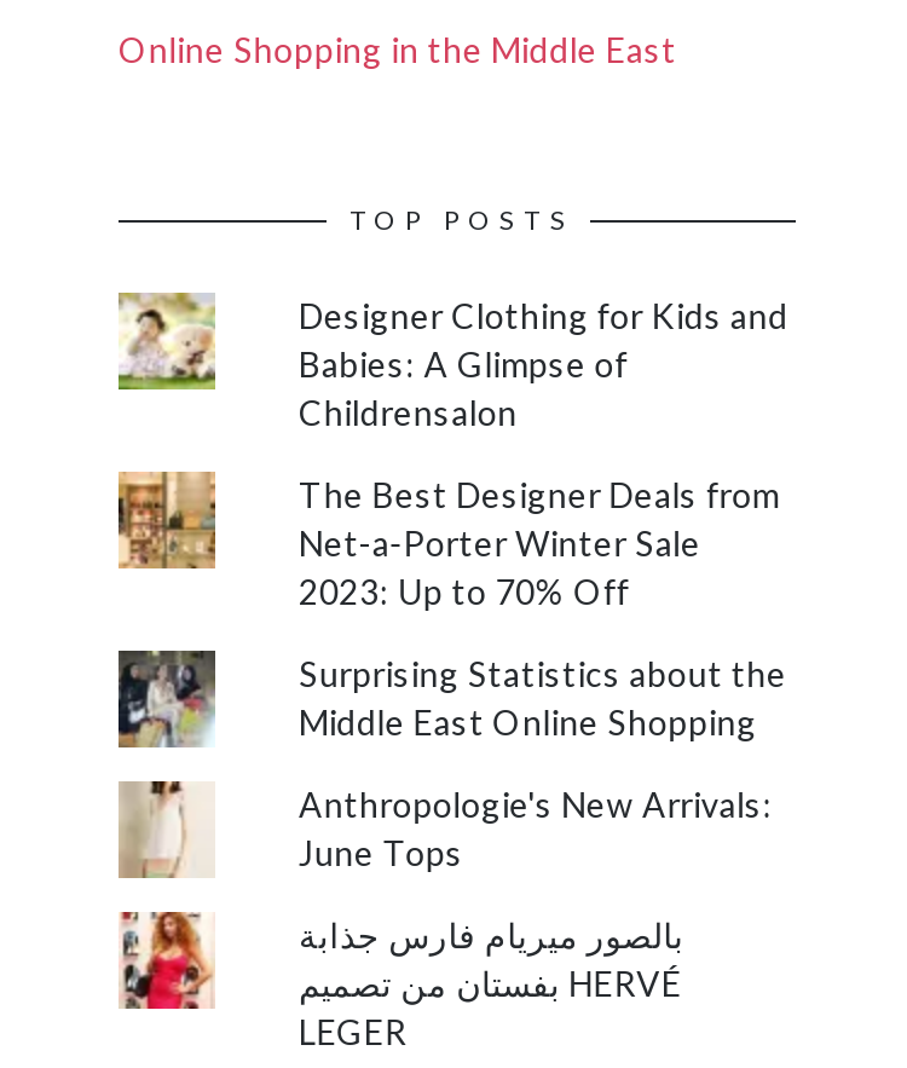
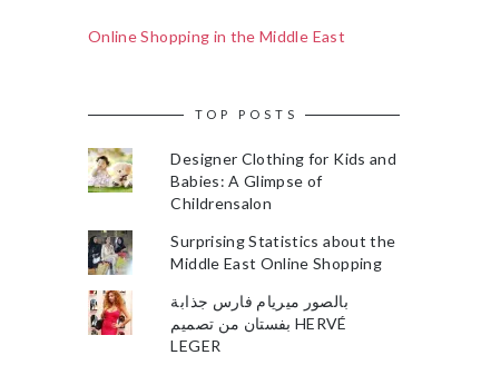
[116,469,780,612] [image] | The Best Designer Deals from | Net-a-Porter Winter Sale | 2023: Up to 70% Off -> none
[119,779,773,878] [image] | Anthropologie's New Arrivals: | June Tops -> none

